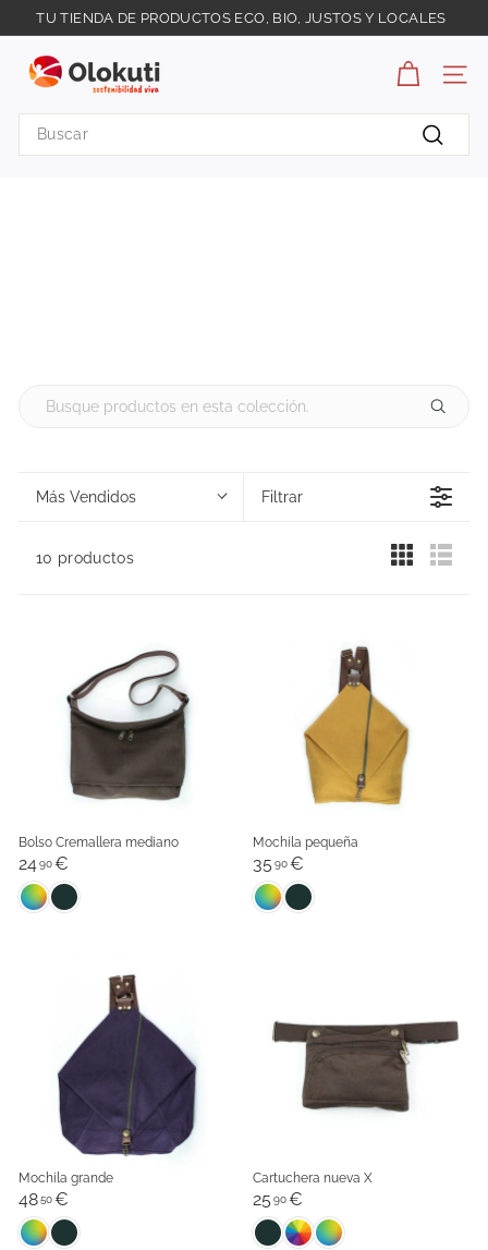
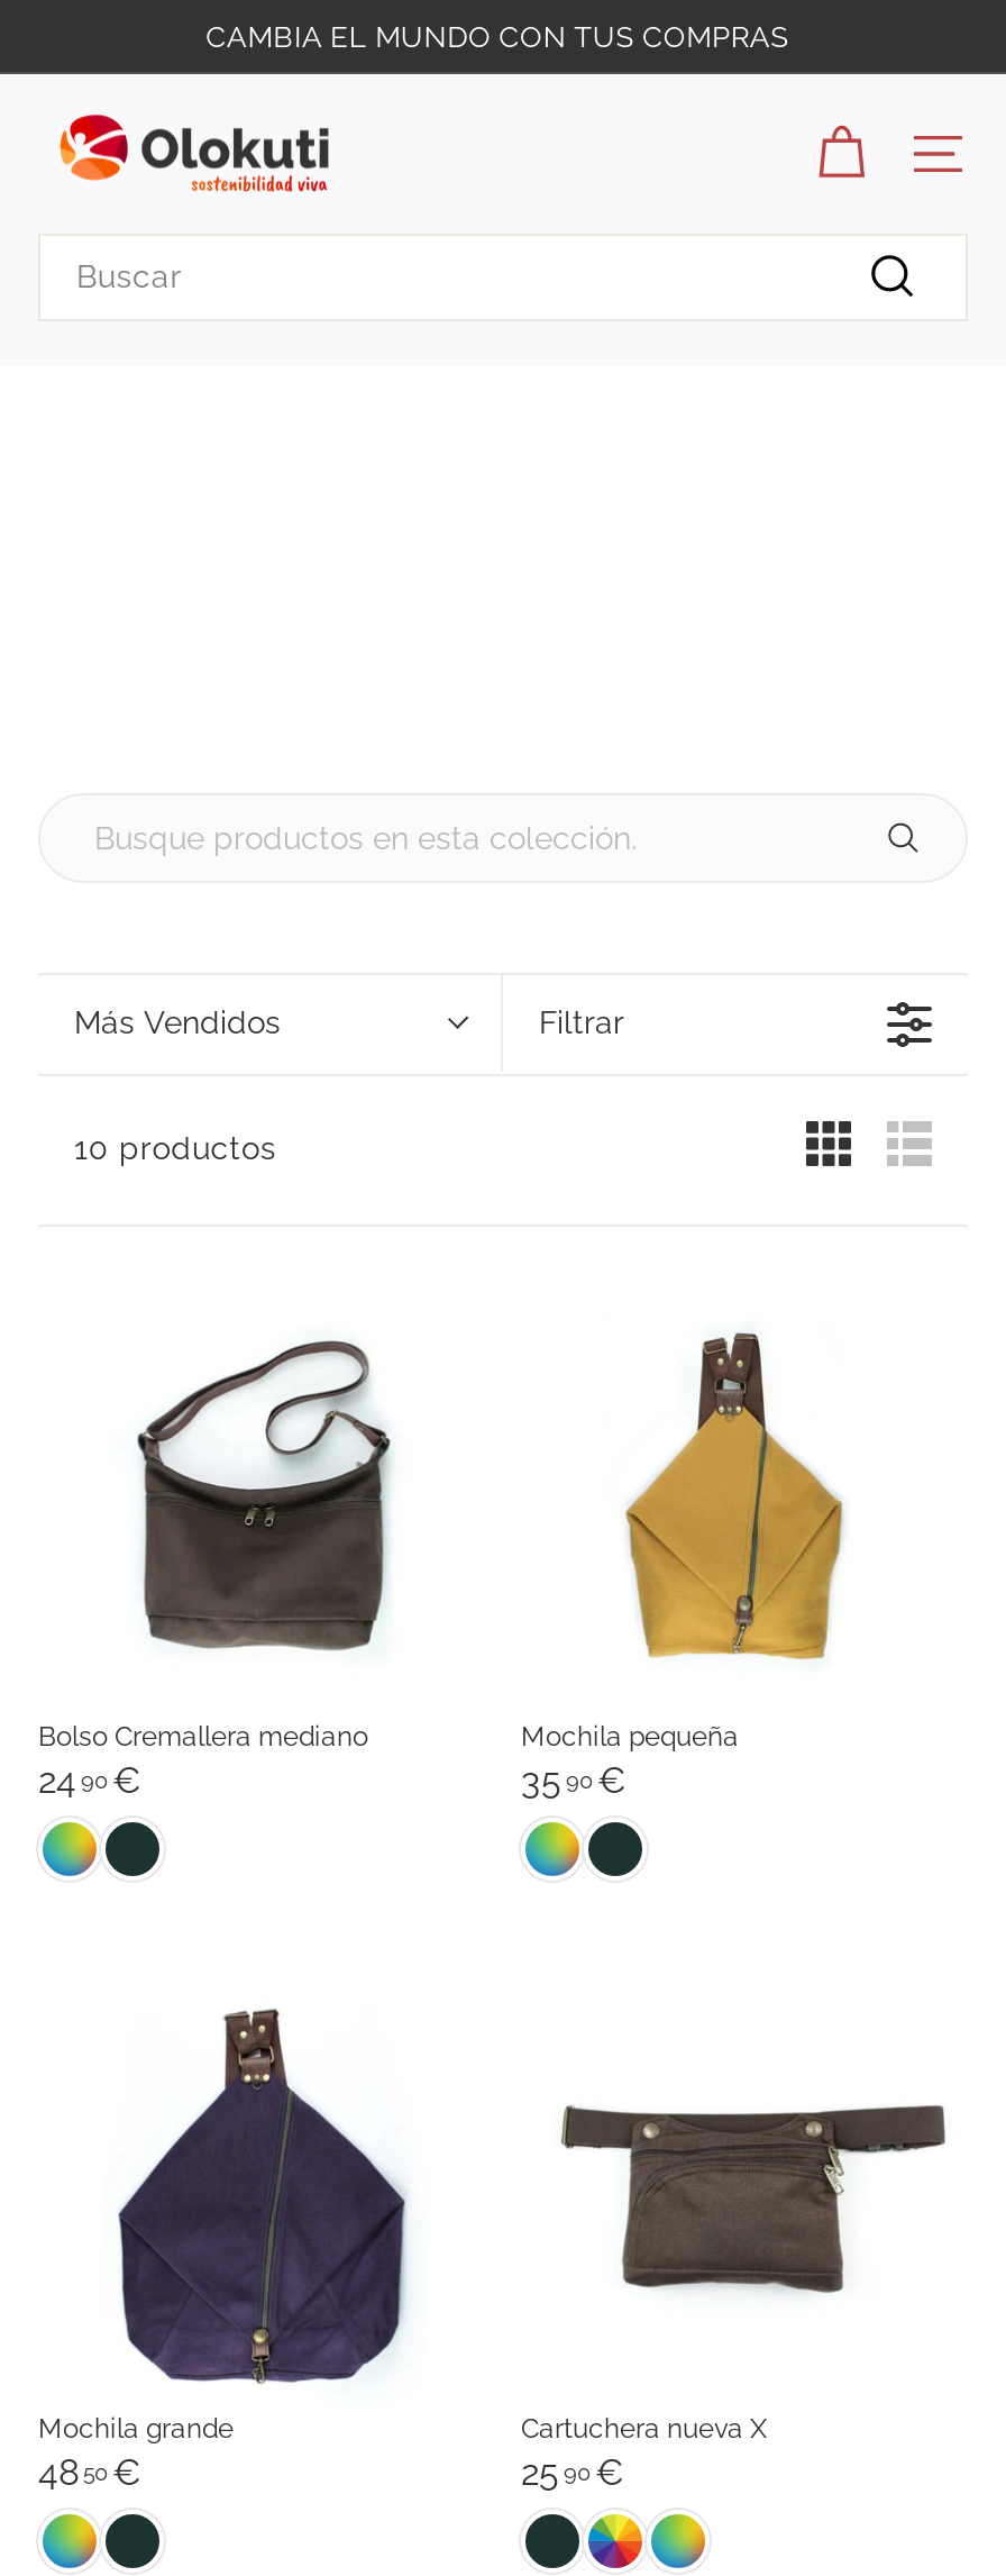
[36,10,446,26] TU TIENDA DE PRODUCTOS ECO, BIO, JUSTOS Y LOCALES -> [206,20,789,54] CAMBIA EL MUNDO CON TUS COMPRAS

